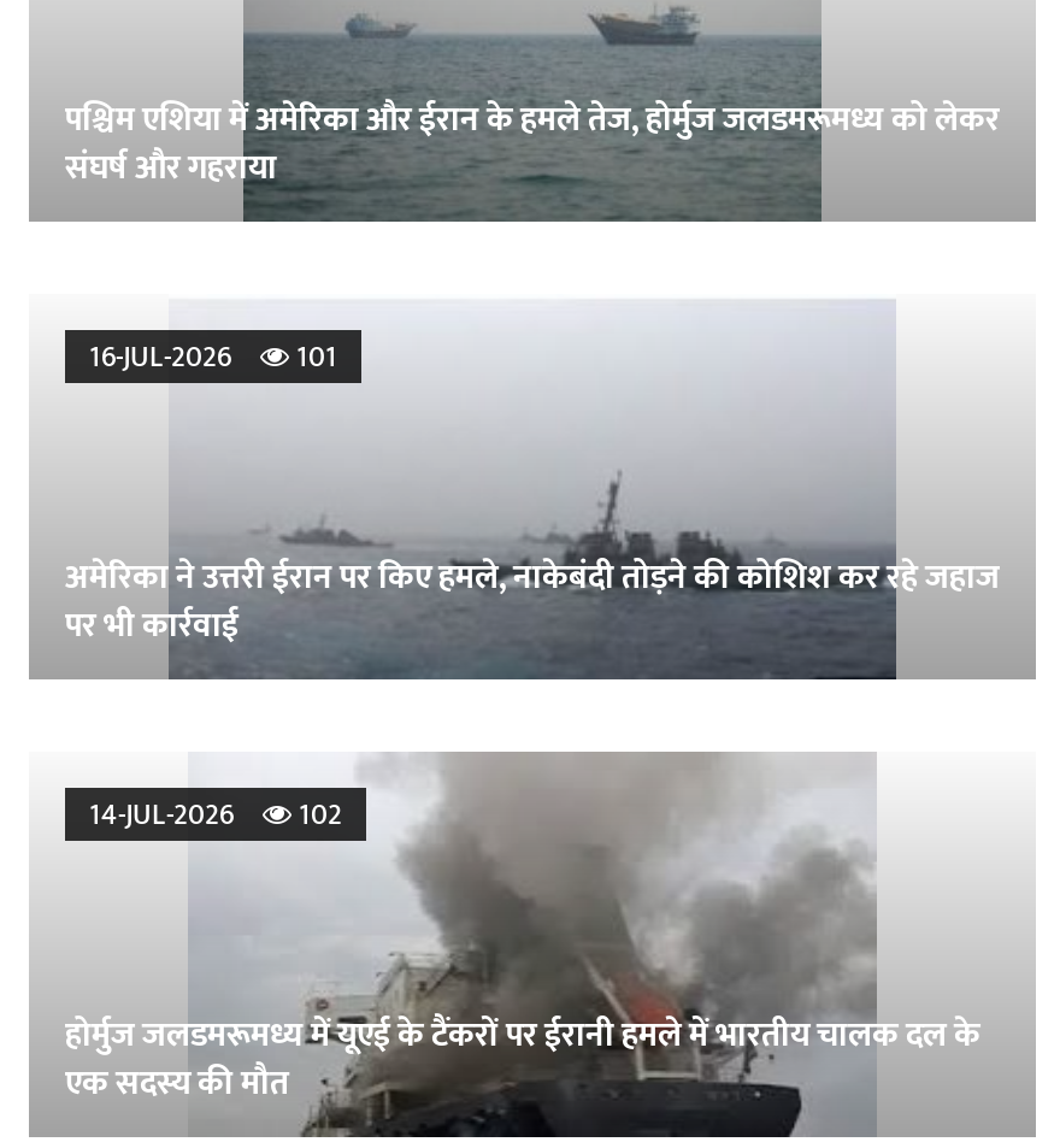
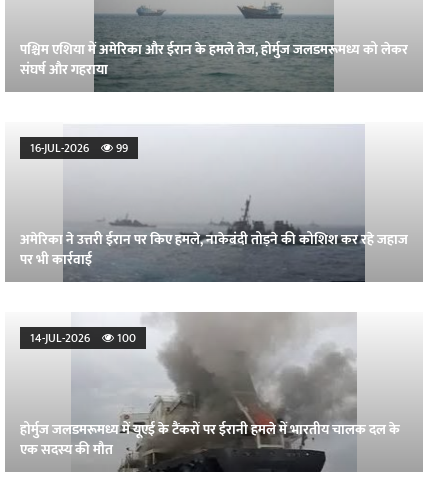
[89,333,337,381] 16-JUL-2026 101 -> [30,138,128,158] 16-JUL-2026 99
[89,790,342,839] 14-JUL-2026 102 -> [30,328,136,348] 14-JUL-2026 100

